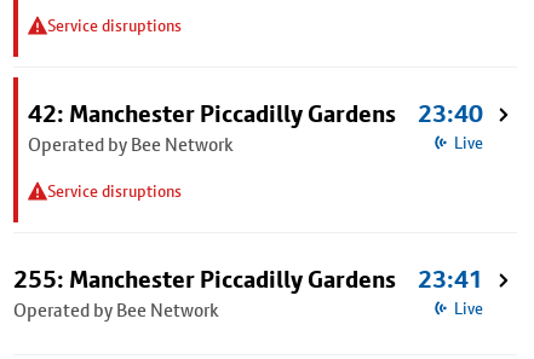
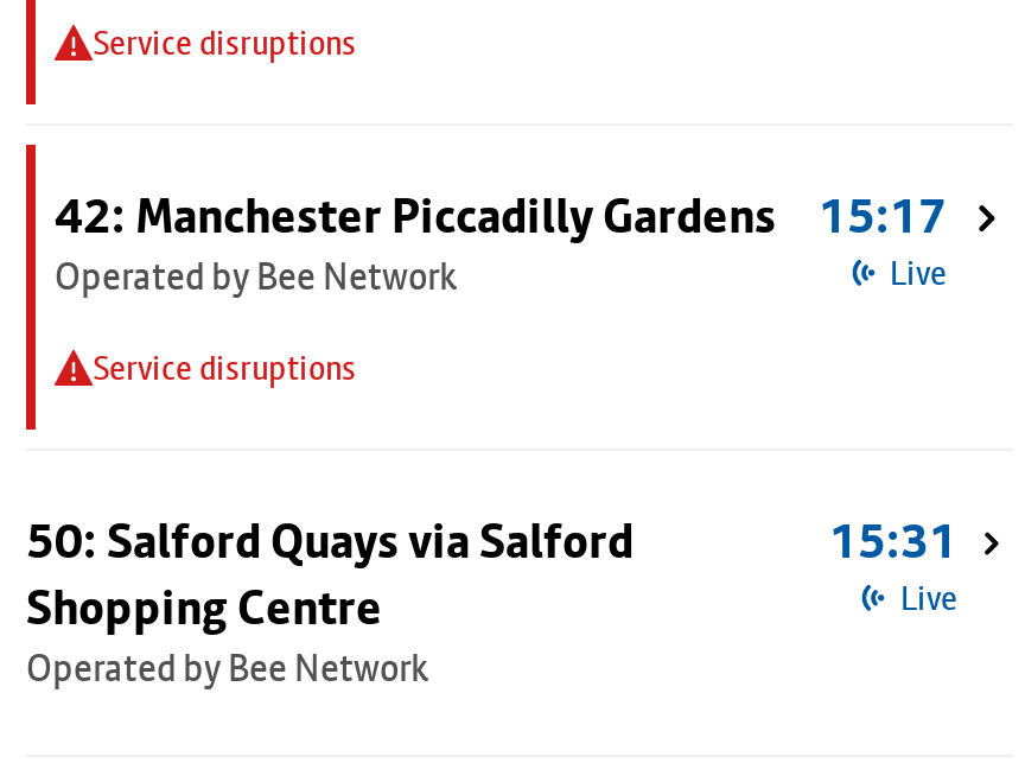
[28,99,483,128] 42: Manchester Piccadilly Gardens 23:40 -> [55,187,947,244] 42: Manchester Piccadilly Gardens 15:17
[13,265,396,294] 255: Manchester Piccadilly Gardens -> [26,513,634,636] 50: Salford Quays via Salford | Shopping Centre
[418,265,483,294] 23:41 -> [829,513,957,570] 15:31

